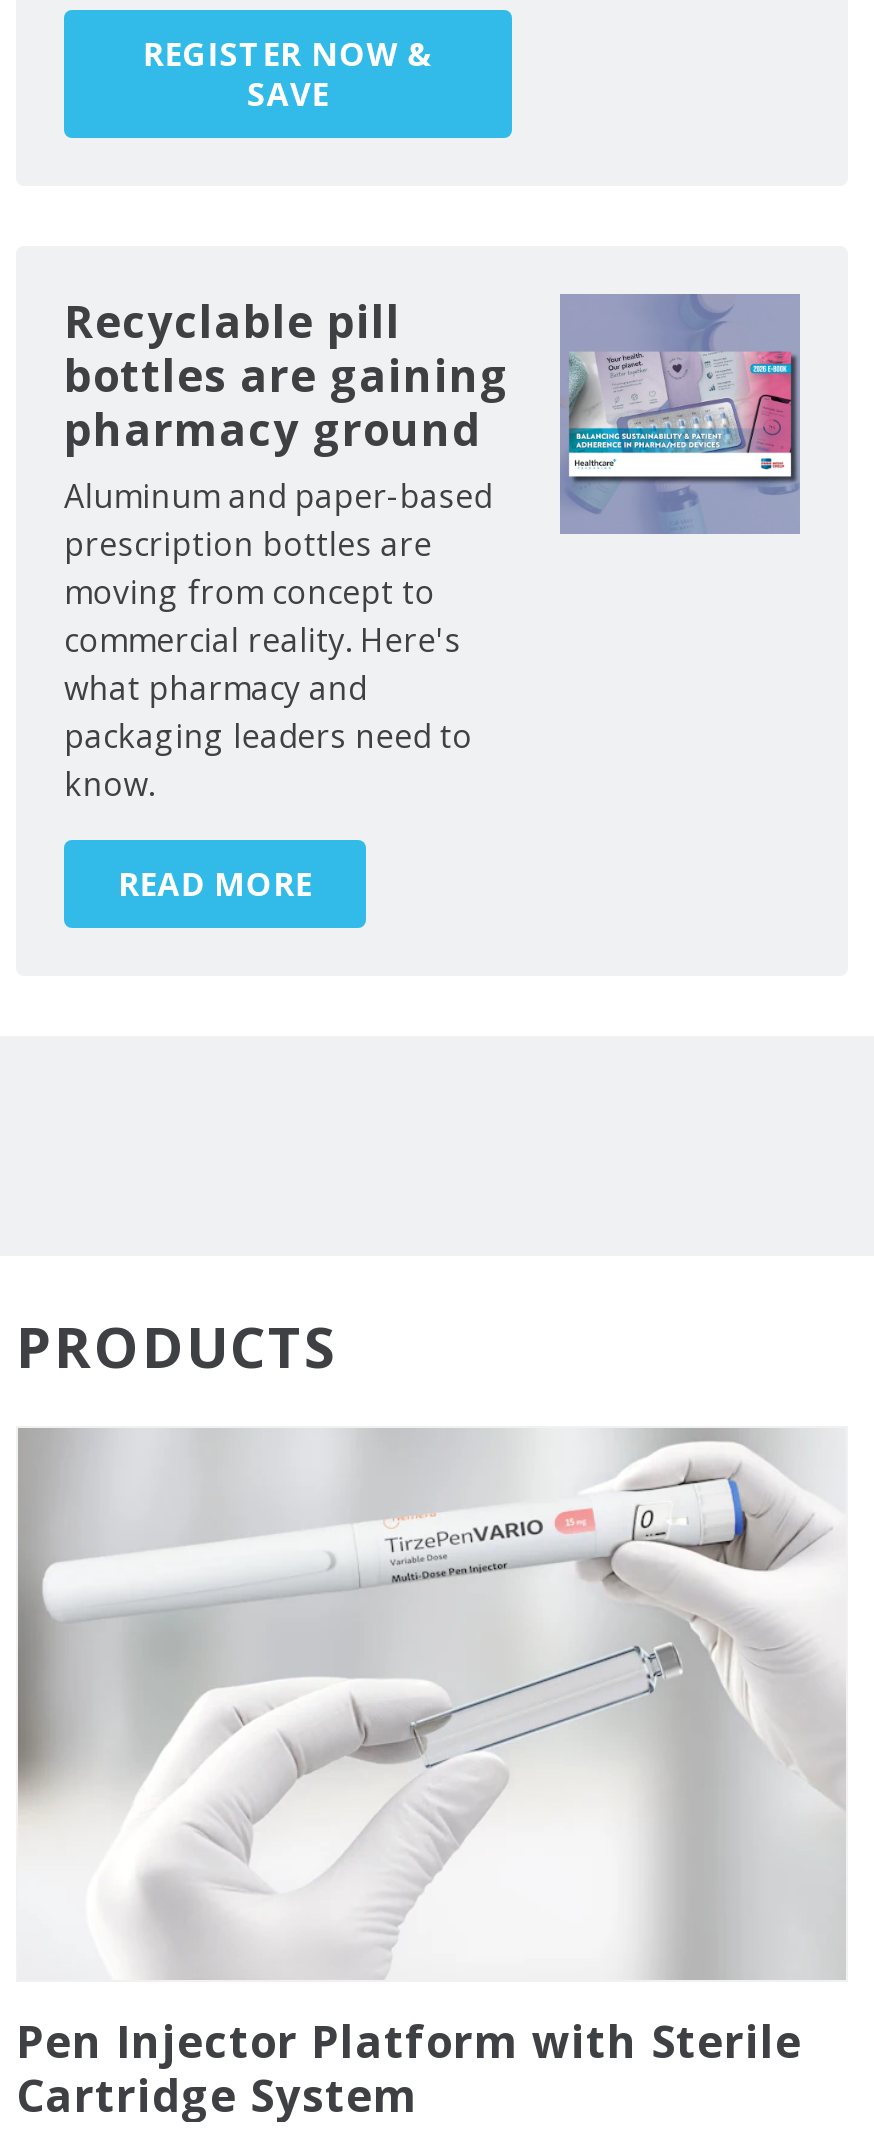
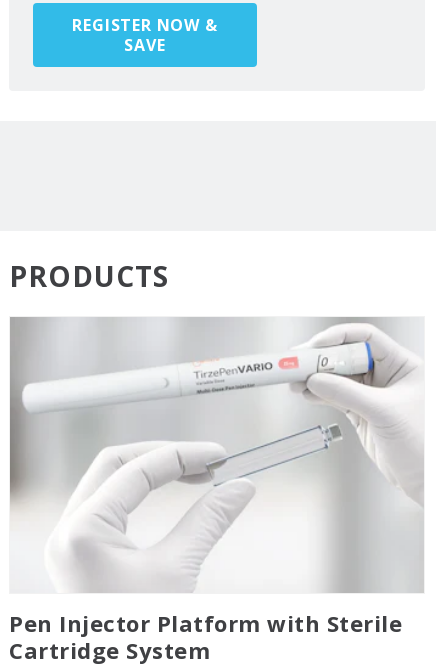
[64,291,802,907] [image] | Recyclable pill | bottles are gaining | pharmacy ground | Aluminum and paper-based | prescription bottles are | moving from concept to | commercial reality. Here's | what pharmacy and | packaging leaders need to | know. | READ MORE -> none

